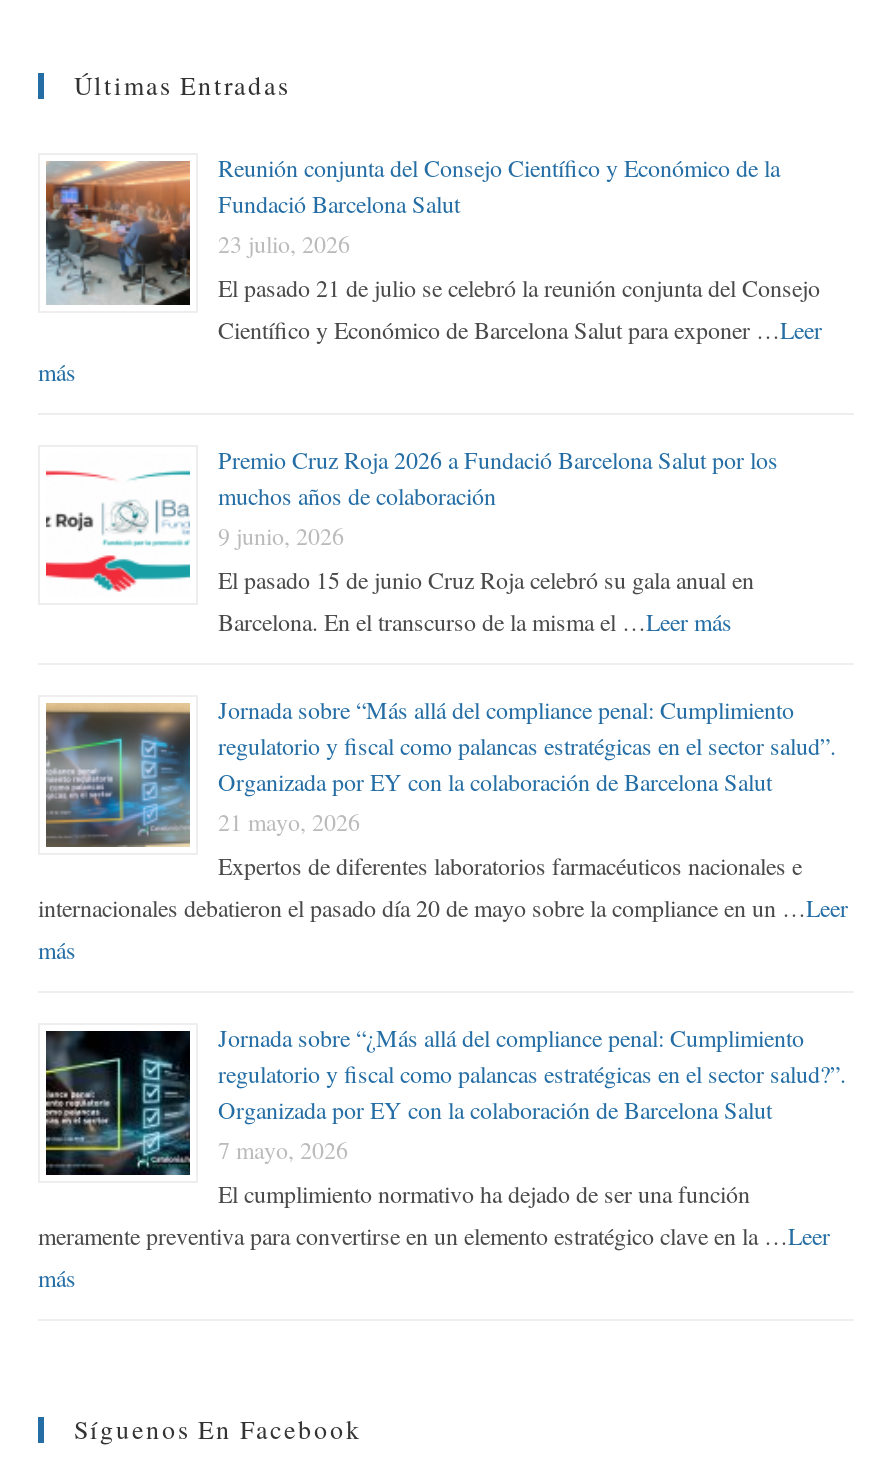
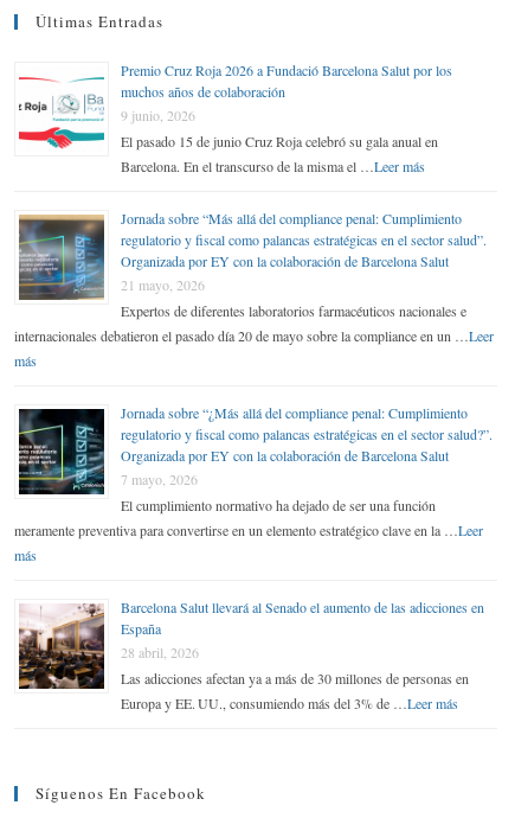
[38,151,822,387] [image] | Reunión conjunta del Consejo Científico y Económico de la | Fundació Barcelona Salut | 23 julio, 2026 | El pasado 21 de julio se celebró la reunión conjunta del Consejo | Científico y Económico de Barcelona Salut para exponer … Leer | más -> none
moved [38,443,848,1293] -> [14,61,494,565]: [image] | Premio Cruz Roja 2026 a Fundació Barcelona Salut por los | muchos años de colaboración | ... | meramente preventiva para convertirse en un elemento estratégico clave en la … Leer | más
none -> [18,598,484,713] [image] | Barcelona Salut llevará al Senado el aumento de las adicciones en | España | 28 abril, 2026 | Las adicciones afectan ya a más de 30 millones de personas en | Europa y EE. UU., consumiendo más del 3% de …Leer más

